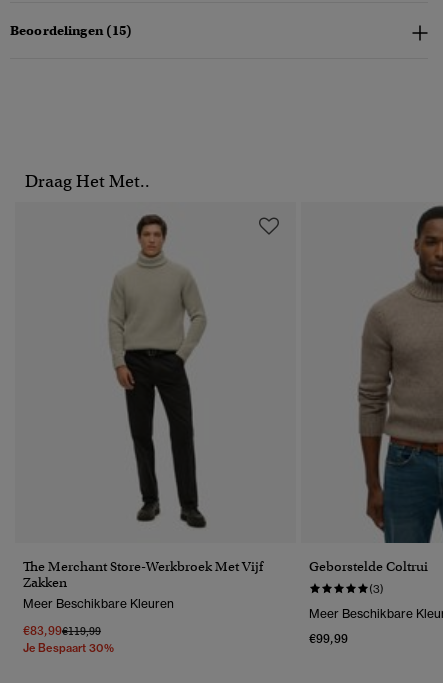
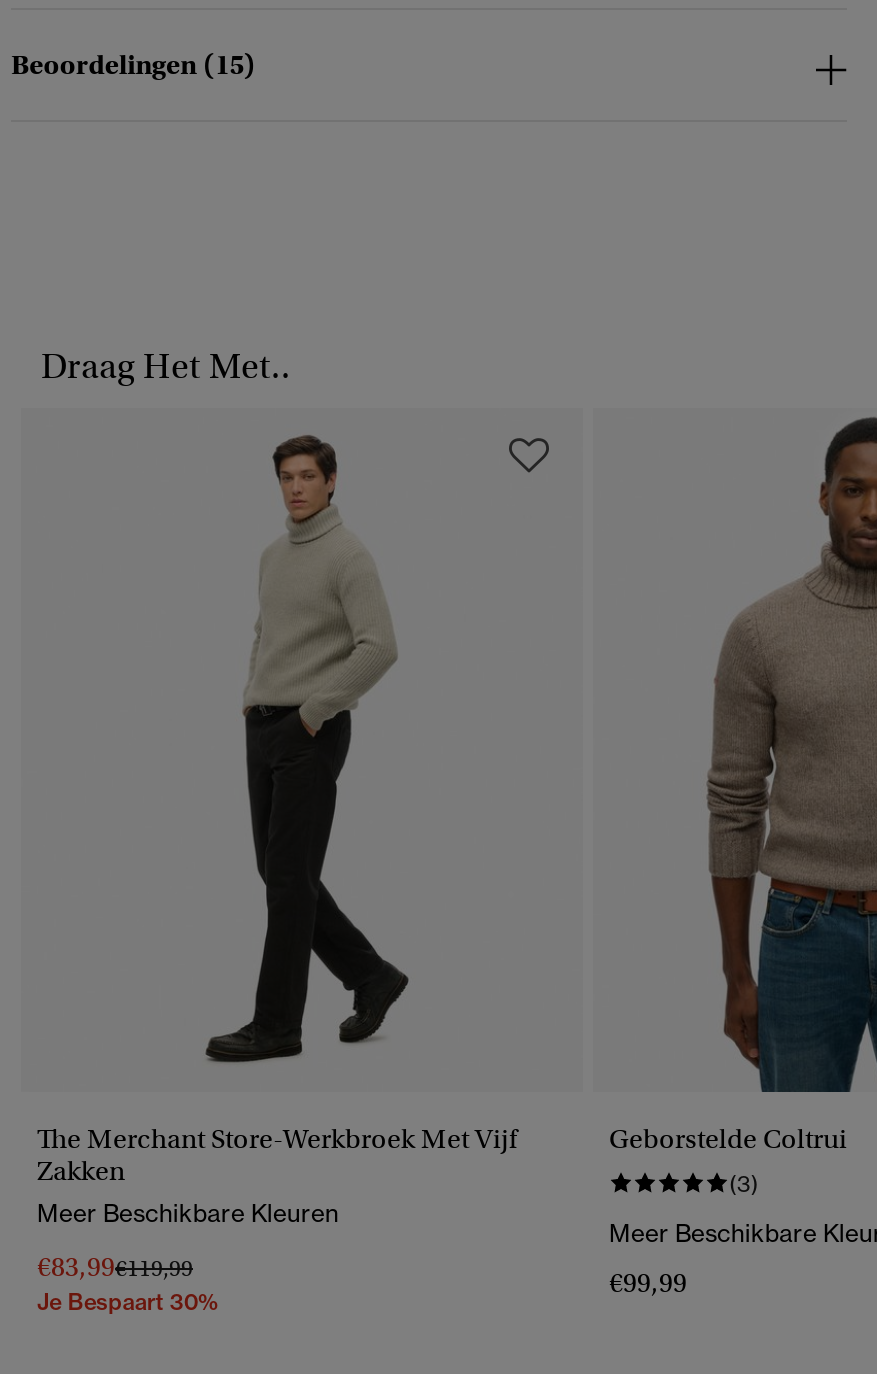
[108,214,208,529] [image] -> [203,436,411,1066] [image]

